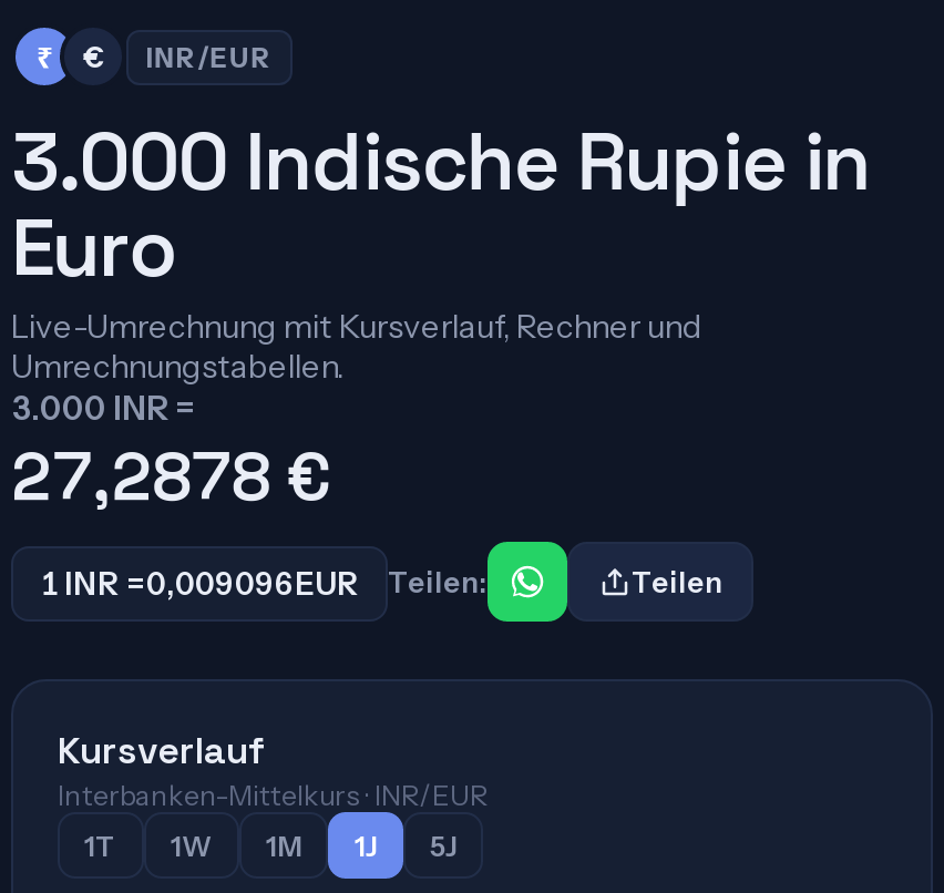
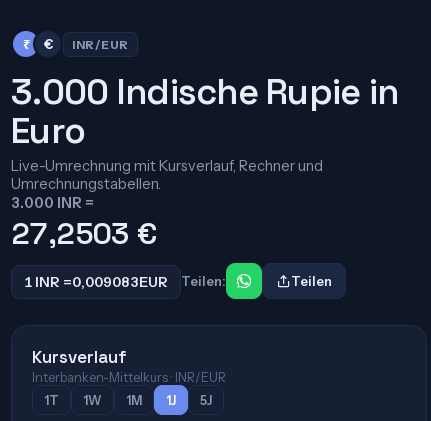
[11,433,329,520] 27,2878 € -> [11,214,157,253] 27,2503 €
[40,564,488,604] 1 INR =0,009096EUR Teilen: -> [24,273,226,291] 1 INR =0,009083EUR Teilen:

